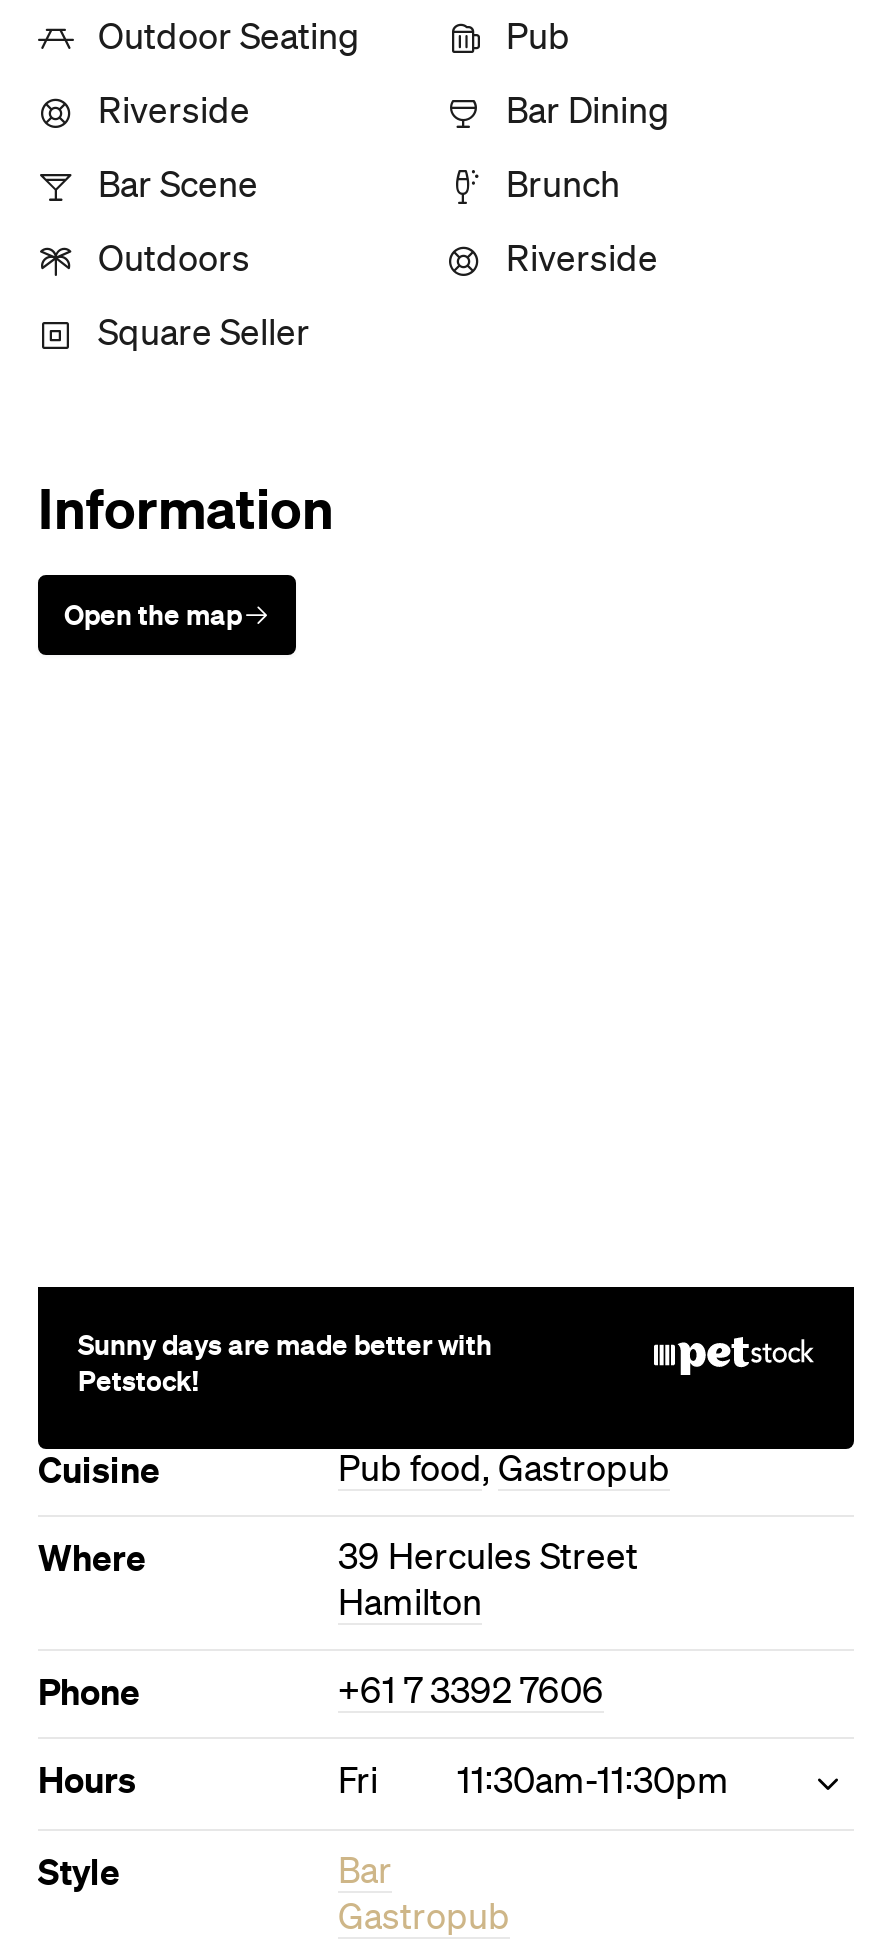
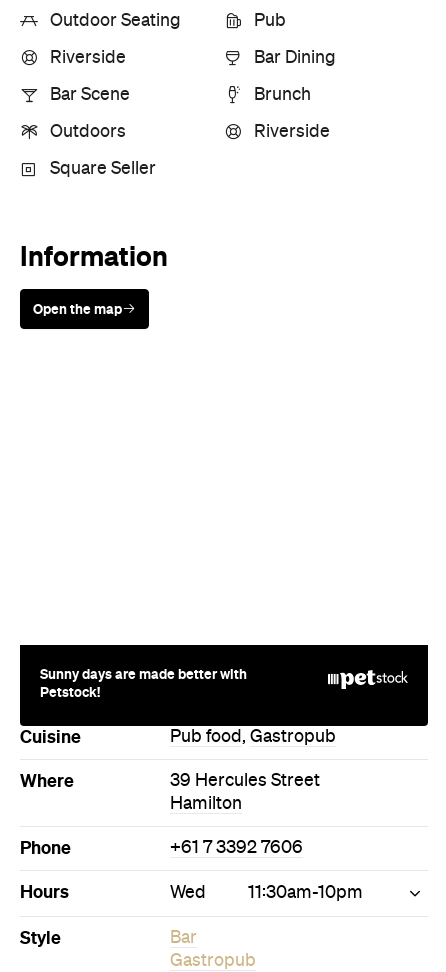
[338,1764,729,1800] Fri | 11:30am-11:30pm -> [170,883,363,901] Wed | 11:30am-10pm

